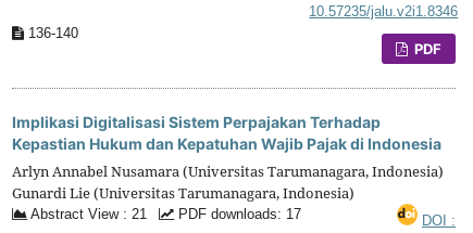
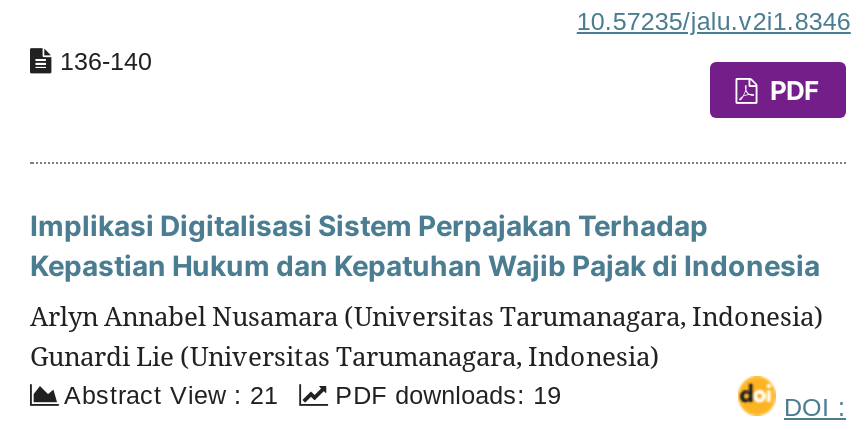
[174,207,301,222] PDF downloads: 17 -> [327,382,561,410] PDF downloads: 19

